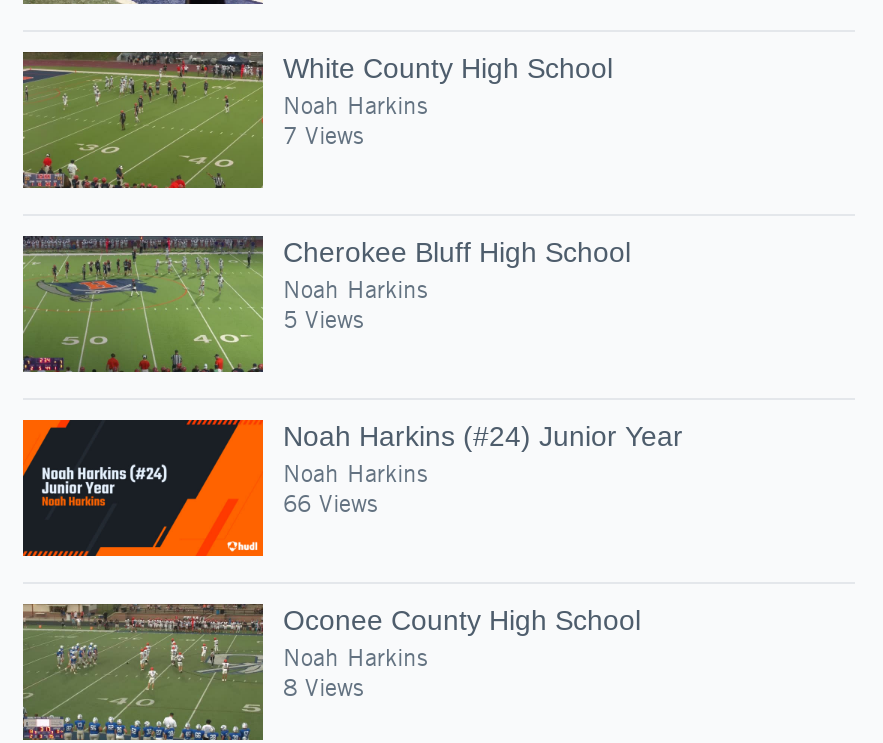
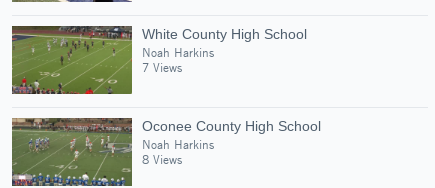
[23,234,631,372] [image] | Cherokee Bluff High School | Noah Harkins | 5 Views -> none
[21,418,683,558] [image] | Noah Harkins (#24) Junior Year | Noah Harkins | 66 Views -> none

